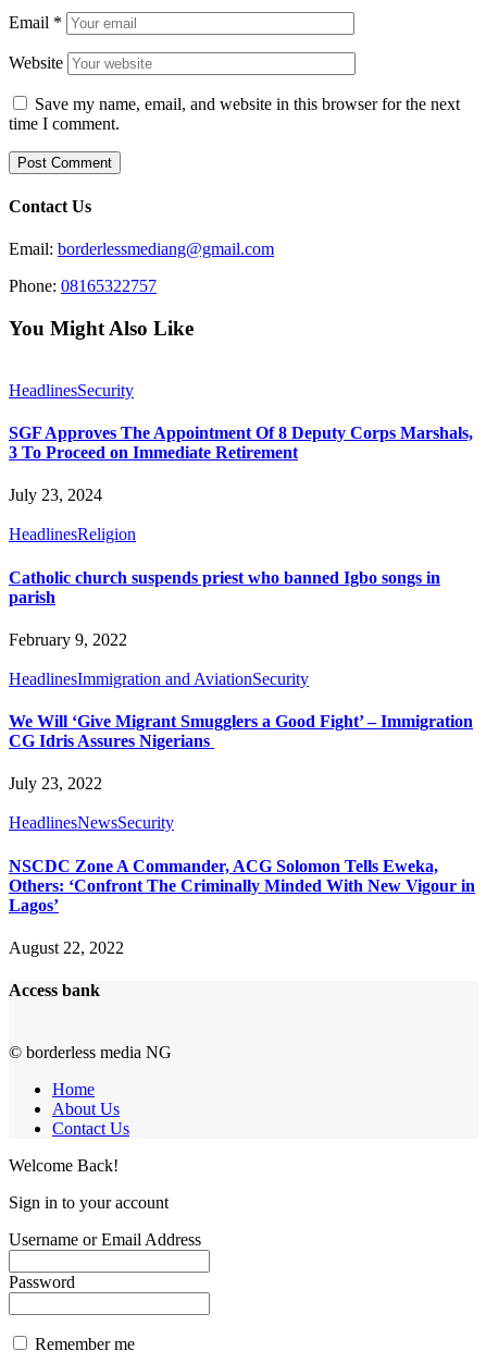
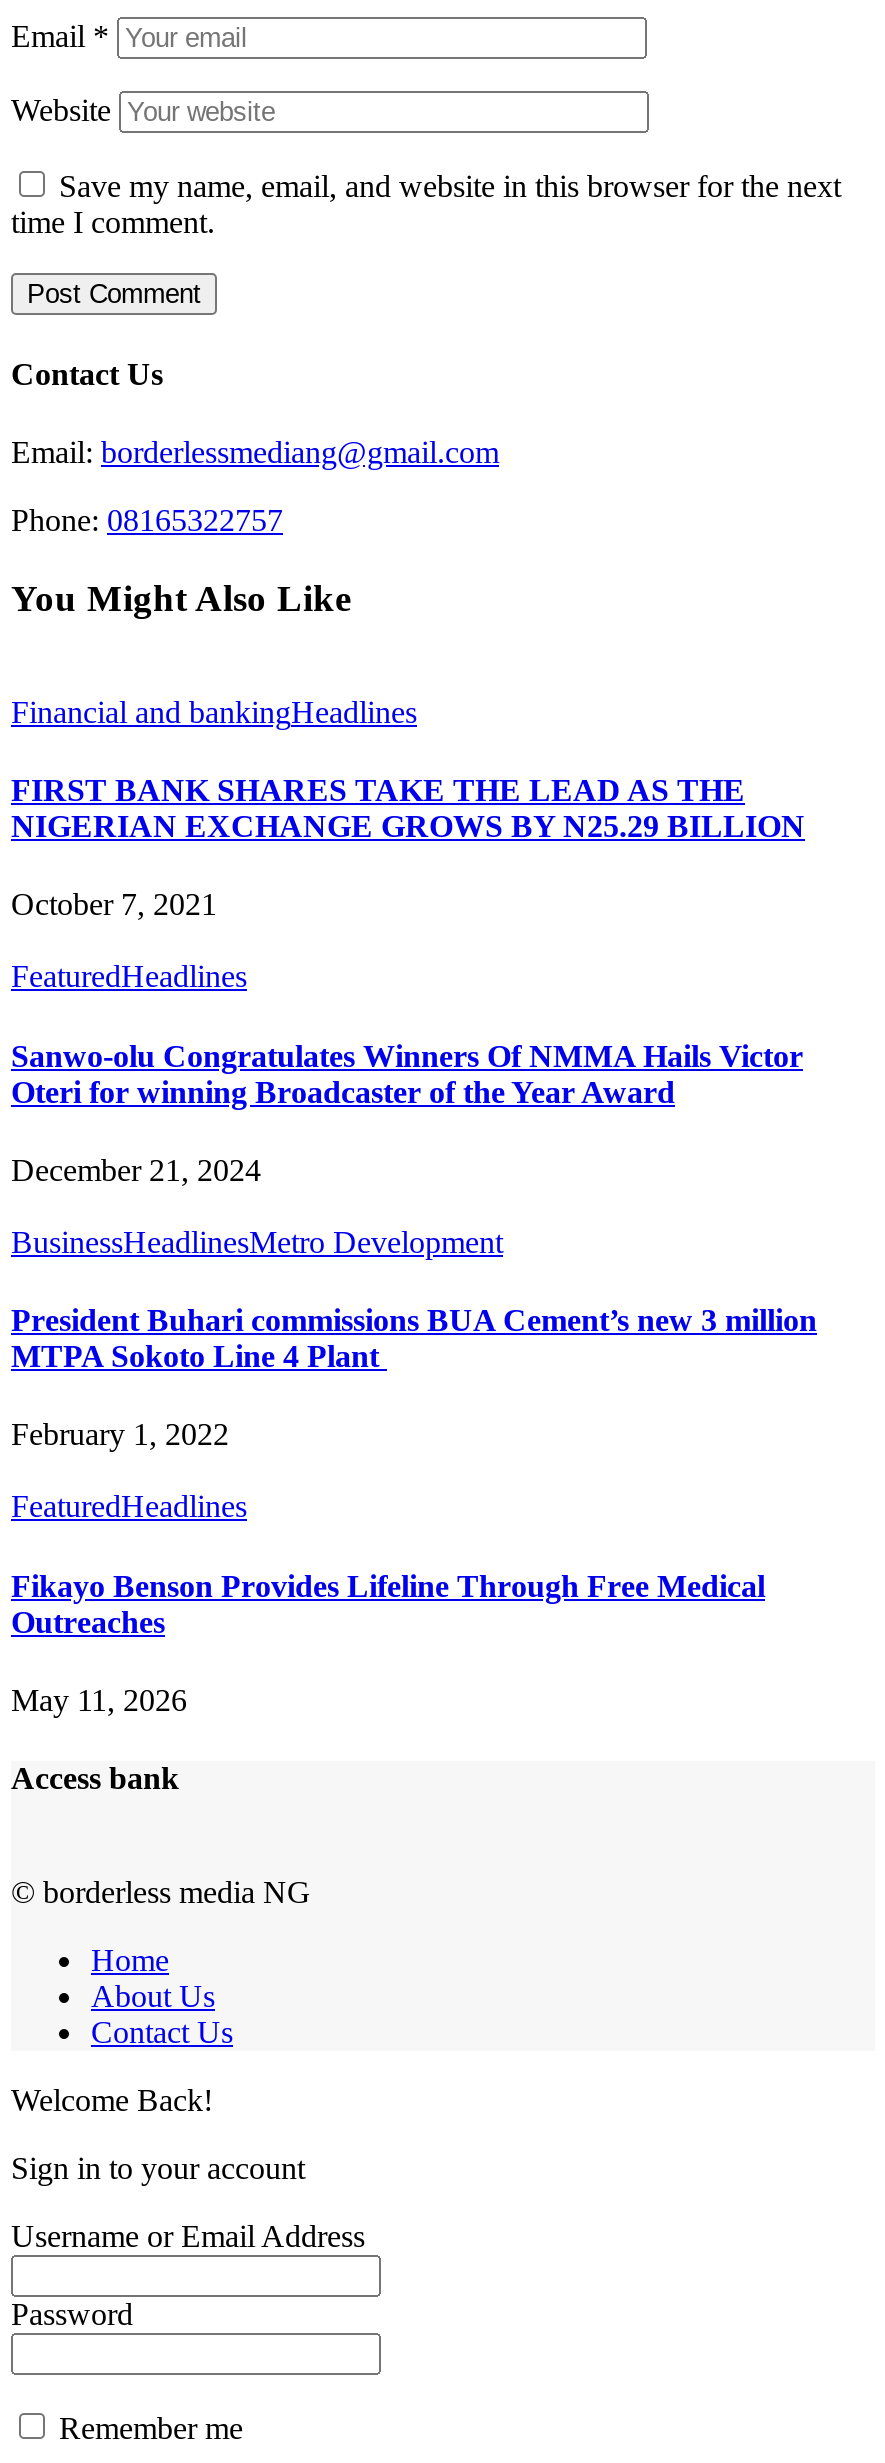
[9,381,134,399] HeadlinesSecurity -> [11,695,417,729] Financial and bankingHeadlines
[9,423,473,462] SGF Approves The Appointment Of 8 Deputy Corps Marshals, | 3 To Proceed on Immediate Retirement -> [11,773,805,843] FIRST BANK SHARES TAKE THE LEAD AS THE | NIGERIAN EXCHANGE GROWS BY N25.29 BILLION
[9,486,102,504] July 23, 2024 -> [11,888,217,922] October 7, 2021
[9,525,136,544] HeadlinesReligion -> [11,960,247,994] FeaturedHeadlines
[9,568,440,606] Catholic church suspends priest who banned Igbo songs in | parish -> [11,1038,803,1108] Sanwo-olu Congratulates Winners Of NMMA Hails Victor | Oteri for winning Broadcaster of the Year Award
[9,630,127,649] February 9, 2022 -> [11,1153,261,1187] December 21, 2024
[9,669,309,688] HeadlinesImmigration and AviationSecurity -> [11,1225,503,1259] BusinessHeadlinesMetro Development
[9,712,473,750] We Will ‘Give Migrant Smugglers a Good Fight’ – Immigration | CG Idris Assures Nigerians -> [11,1303,817,1373] President Buhari commissions BUA Cement’s new 3 million | MTPA Sokoto Line 4 Plant
[9,774,102,793] July 23, 2022 -> [11,1418,229,1452] February 1, 2022
[9,814,174,832] HeadlinesNewsSecurity -> [11,1490,247,1524] FeaturedHeadlines
[9,856,475,914] NSCDC Zone A Commander, ACG Solomon Tells Eweka, | Others: ‘Confront The Criminally Minded With New Vigour in | Lagos’ -> [11,1568,765,1638] Fikayo Benson Provides Lifeline Through Free Medical | Outreaches
[9,938,124,957] August 22, 2022 -> [11,1683,187,1717] May 11, 2026

